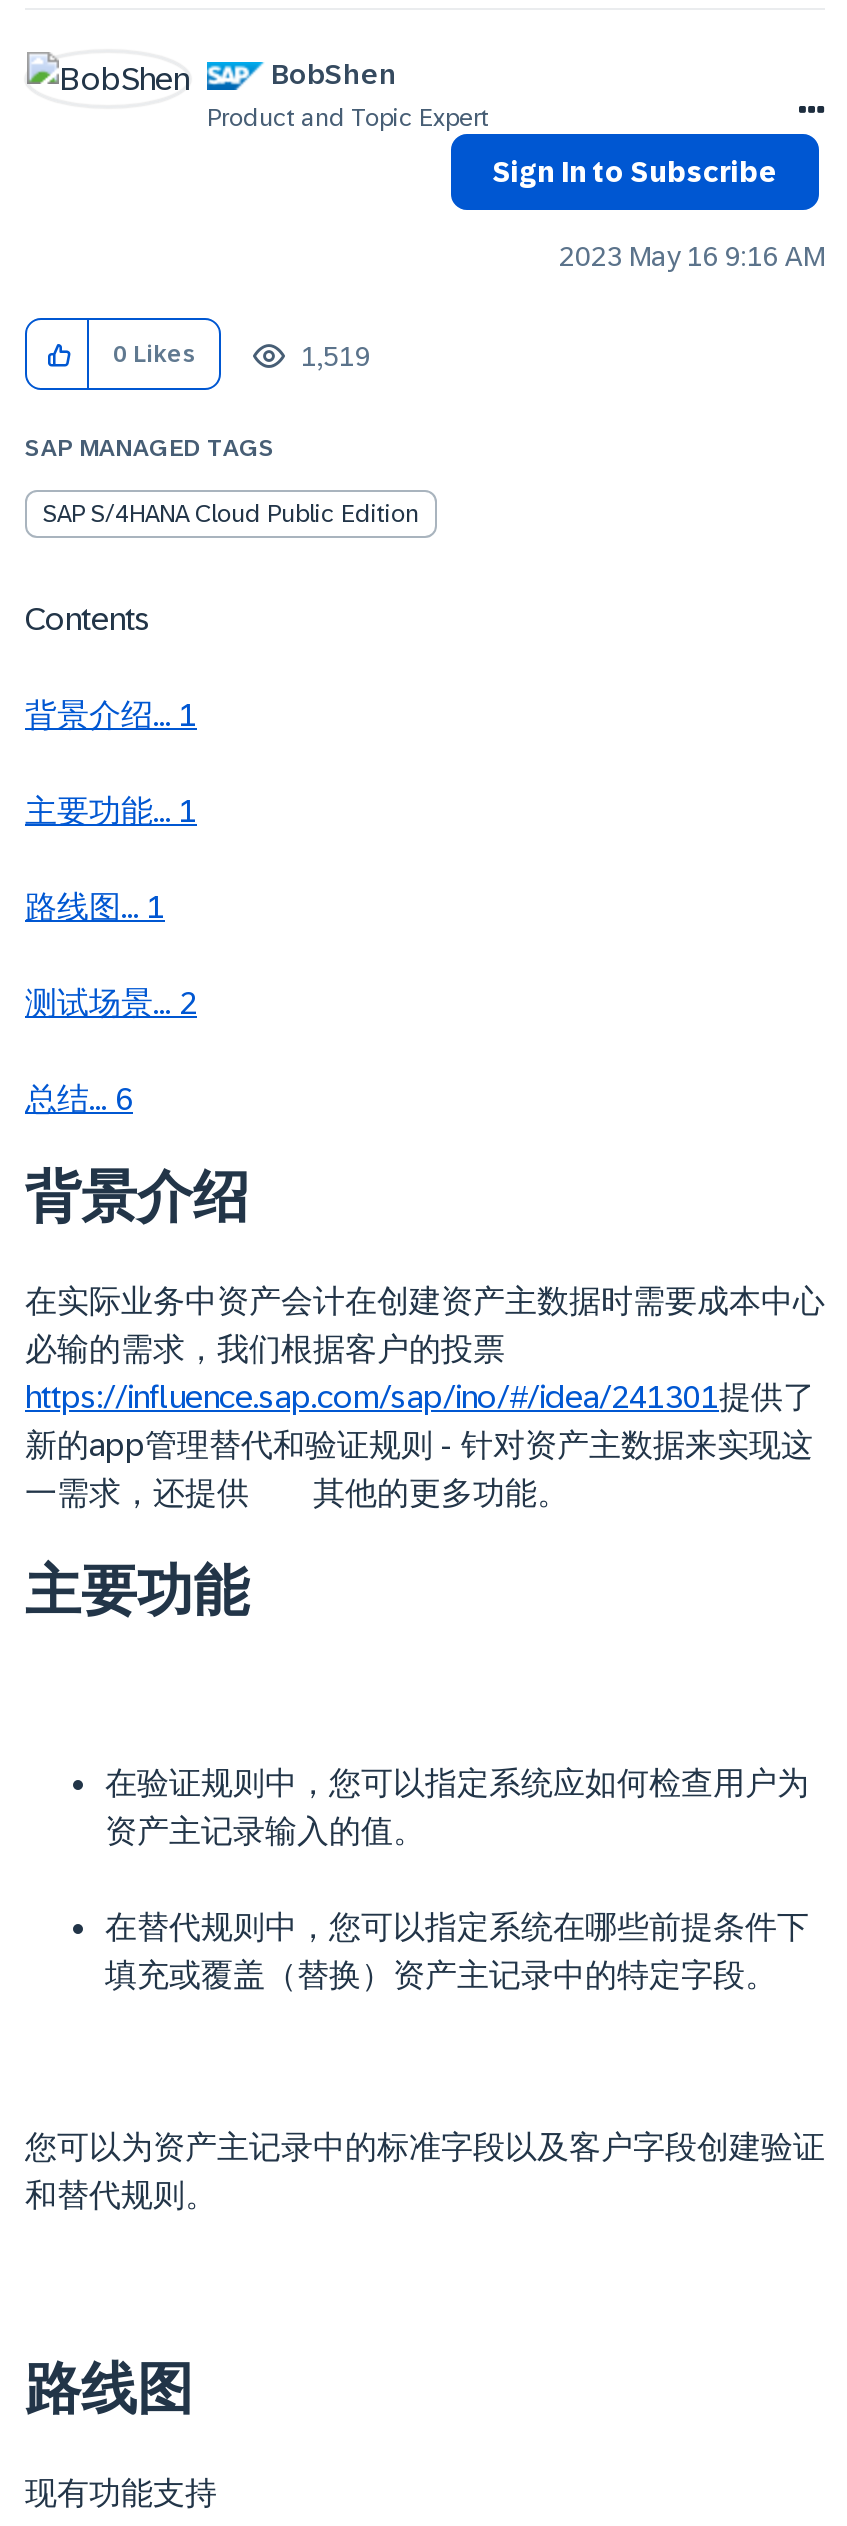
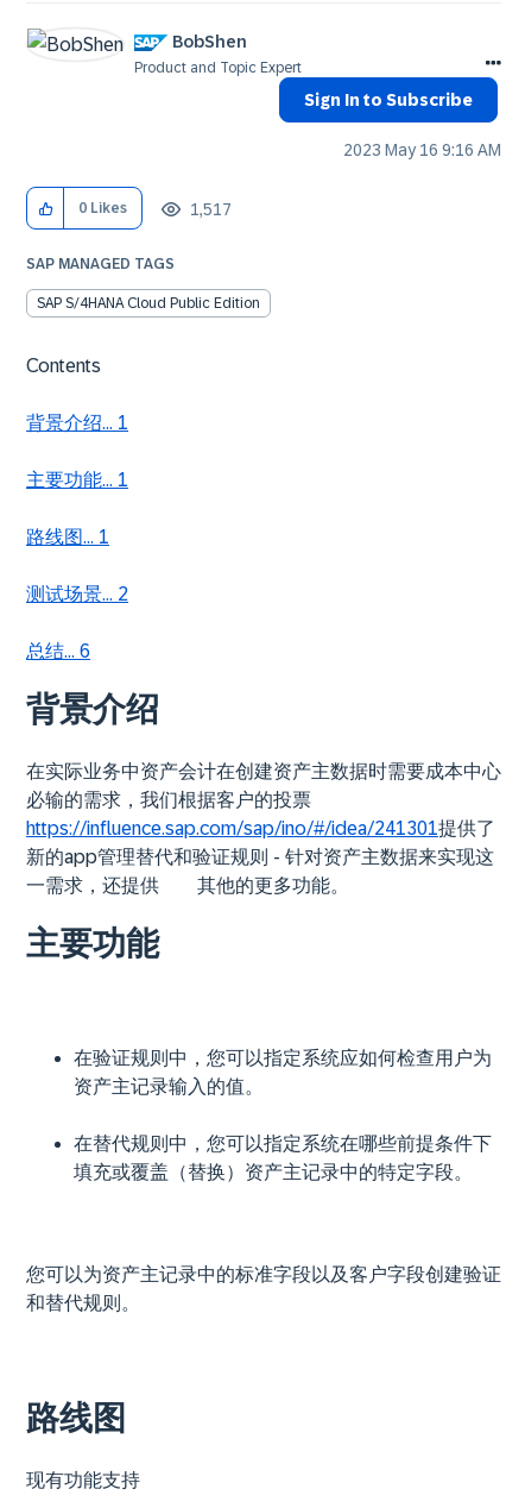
[301,340,371,372] 1,519 -> [190,200,232,219] 1,517

